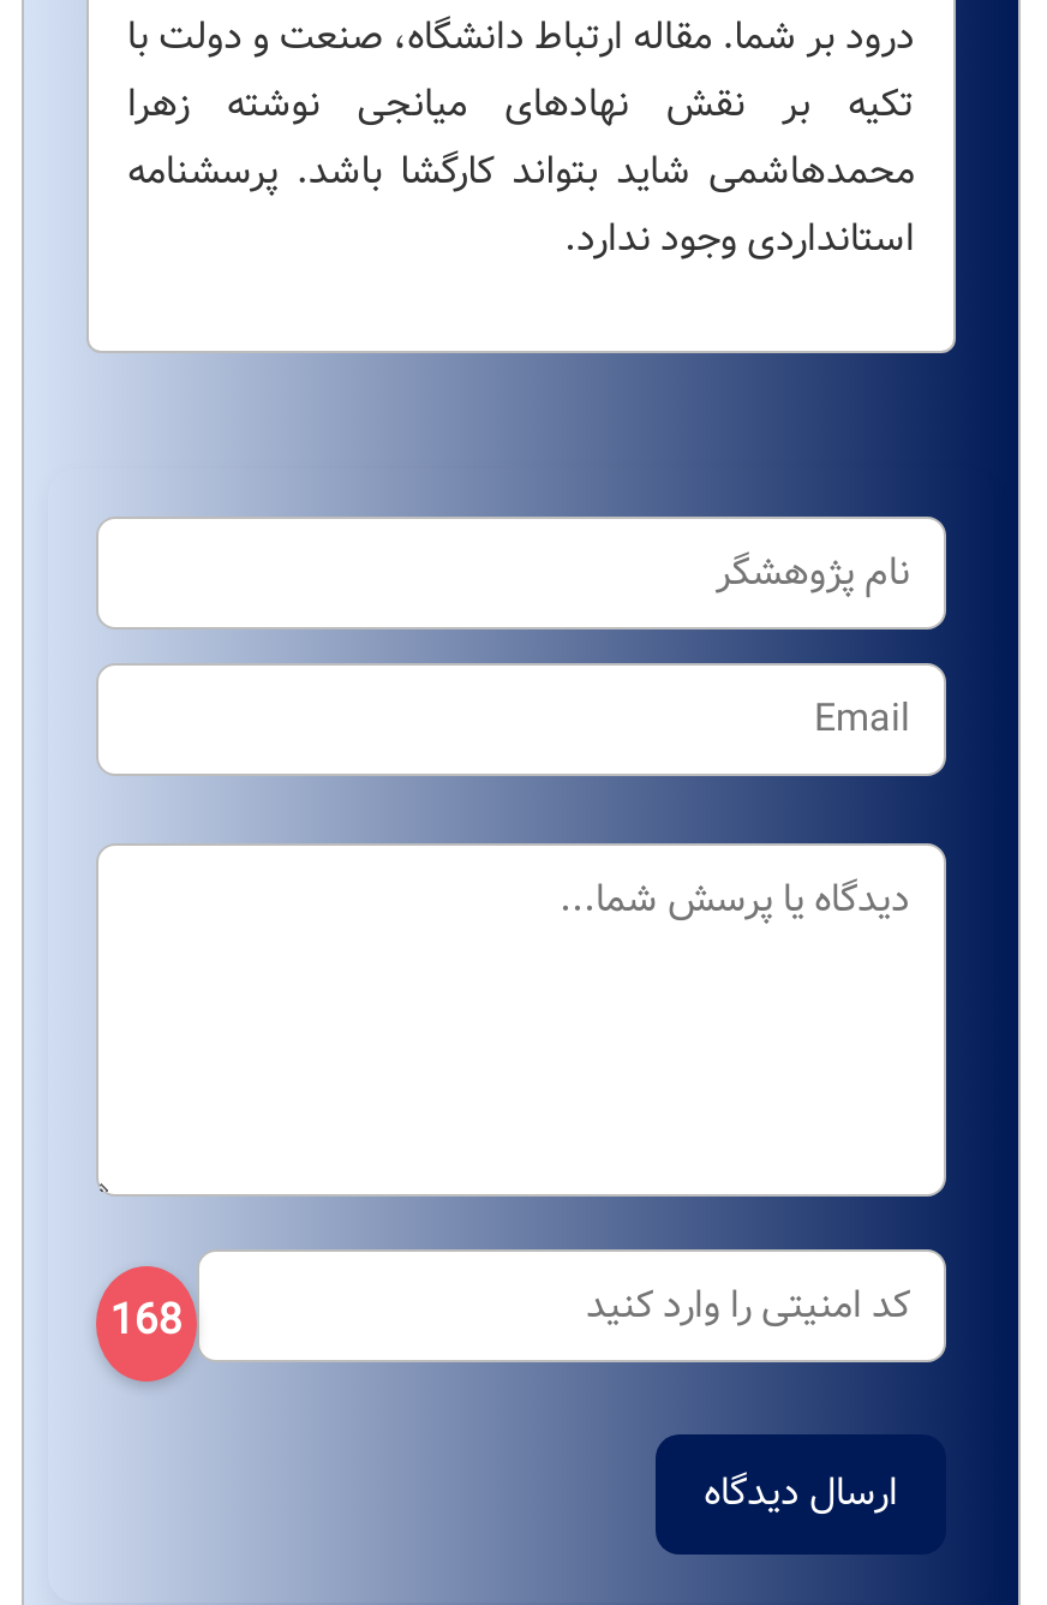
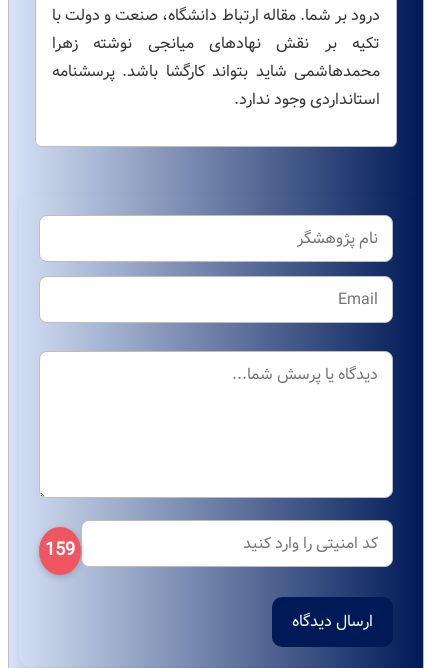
[110,1291,182,1356] 168 -> [45,537,75,564] 159

